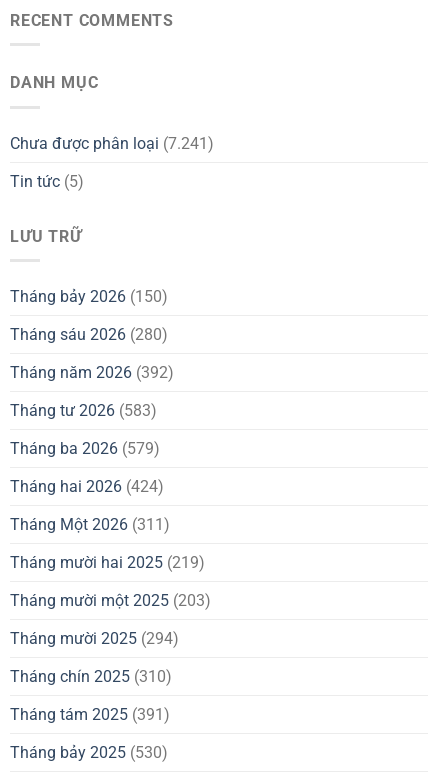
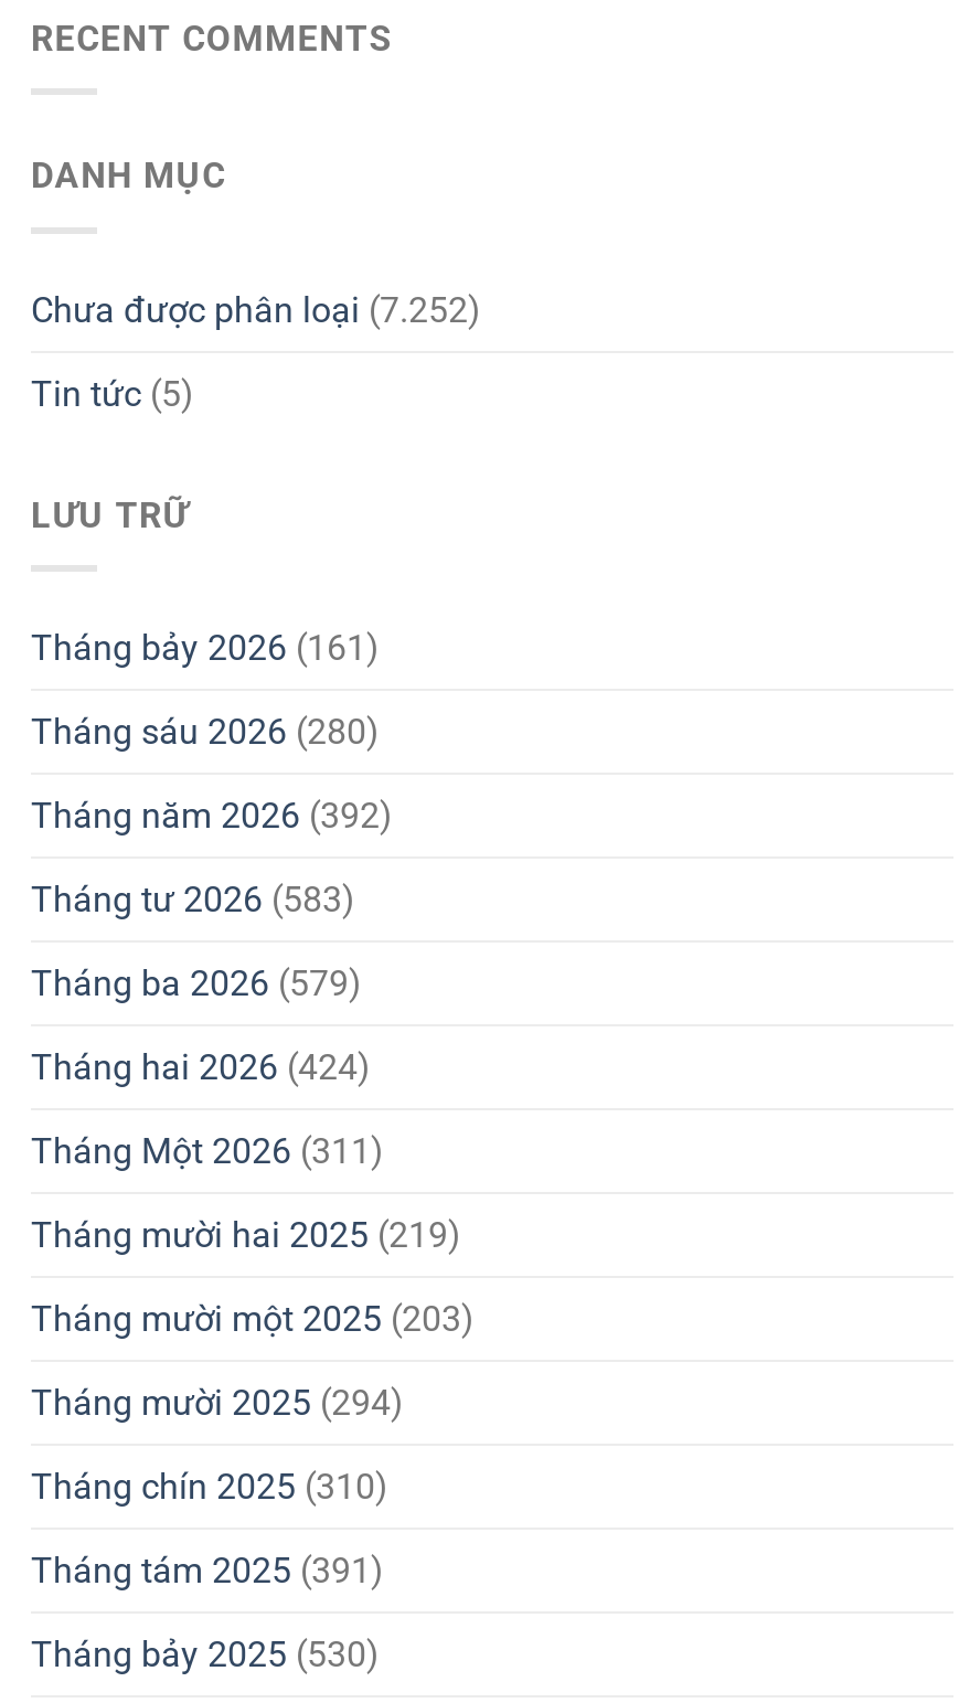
[10,134,214,153] Chưa được phân loại (7.241) -> [31,288,481,330] Chưa được phân loại (7.252)
[10,287,168,306] Tháng bảy 2026 (150) -> [31,627,380,669] Tháng bảy 2026 (161)

